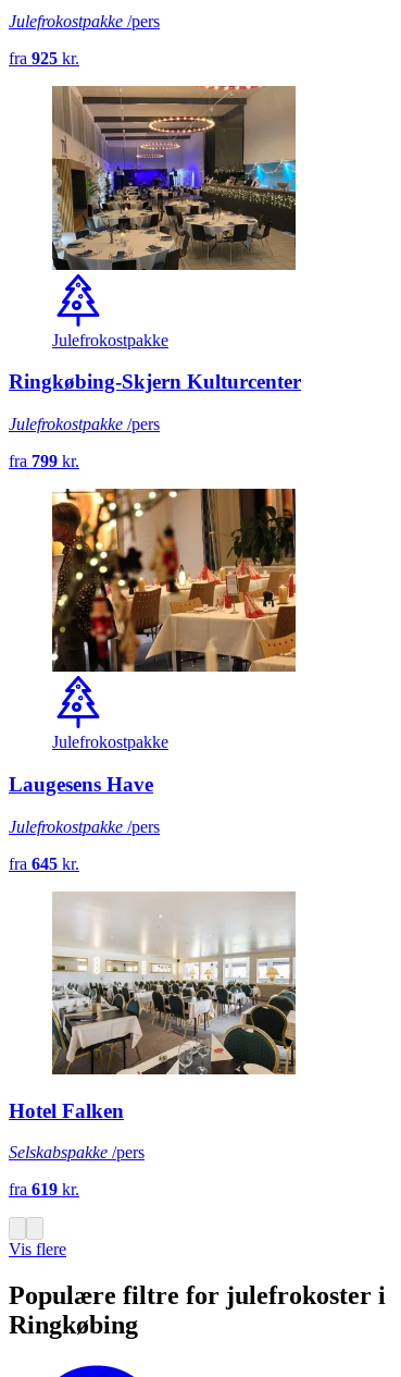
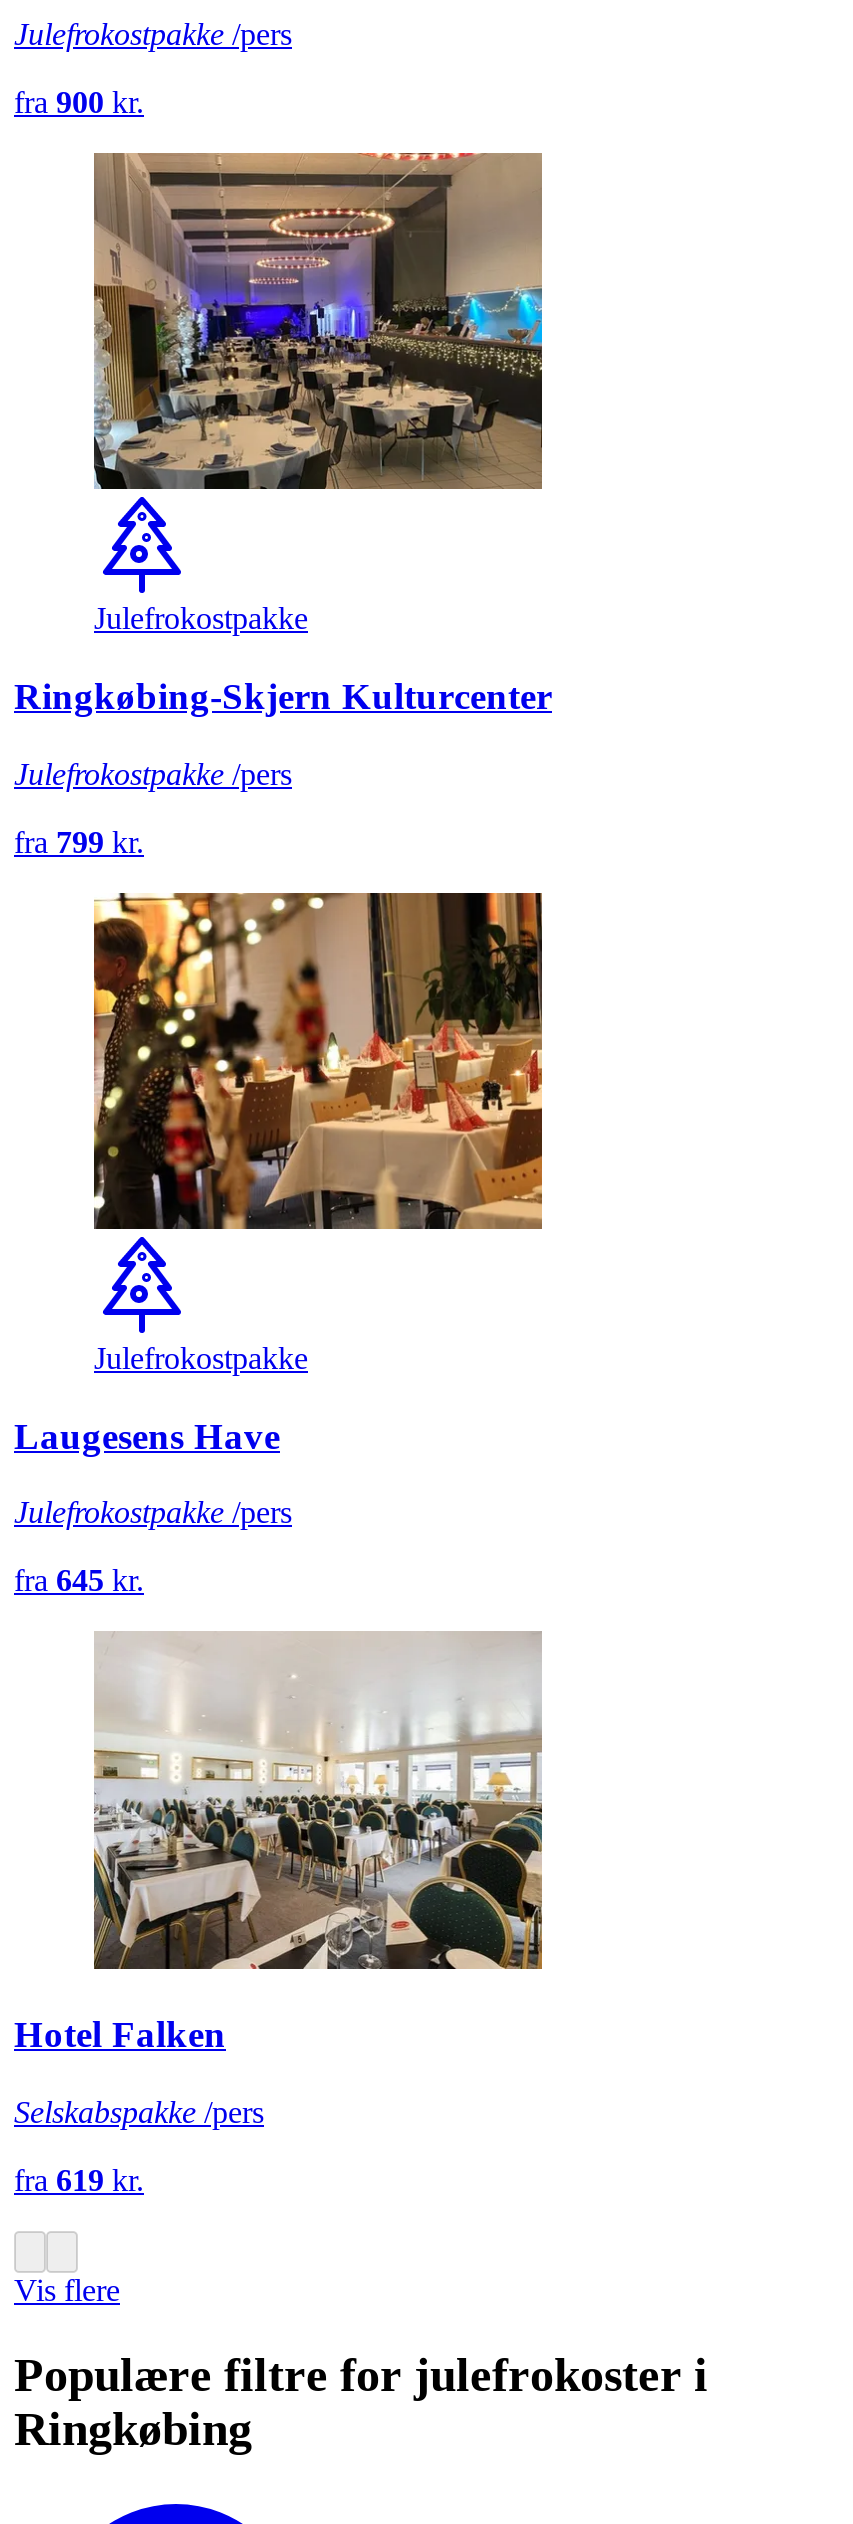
[9,49,79,68] fra 925 kr. -> [14,85,144,119] fra 900 kr.

